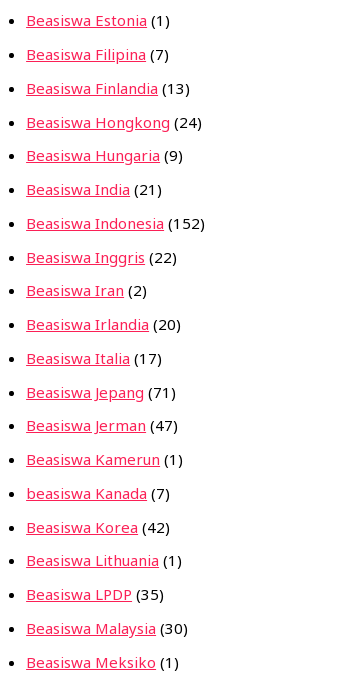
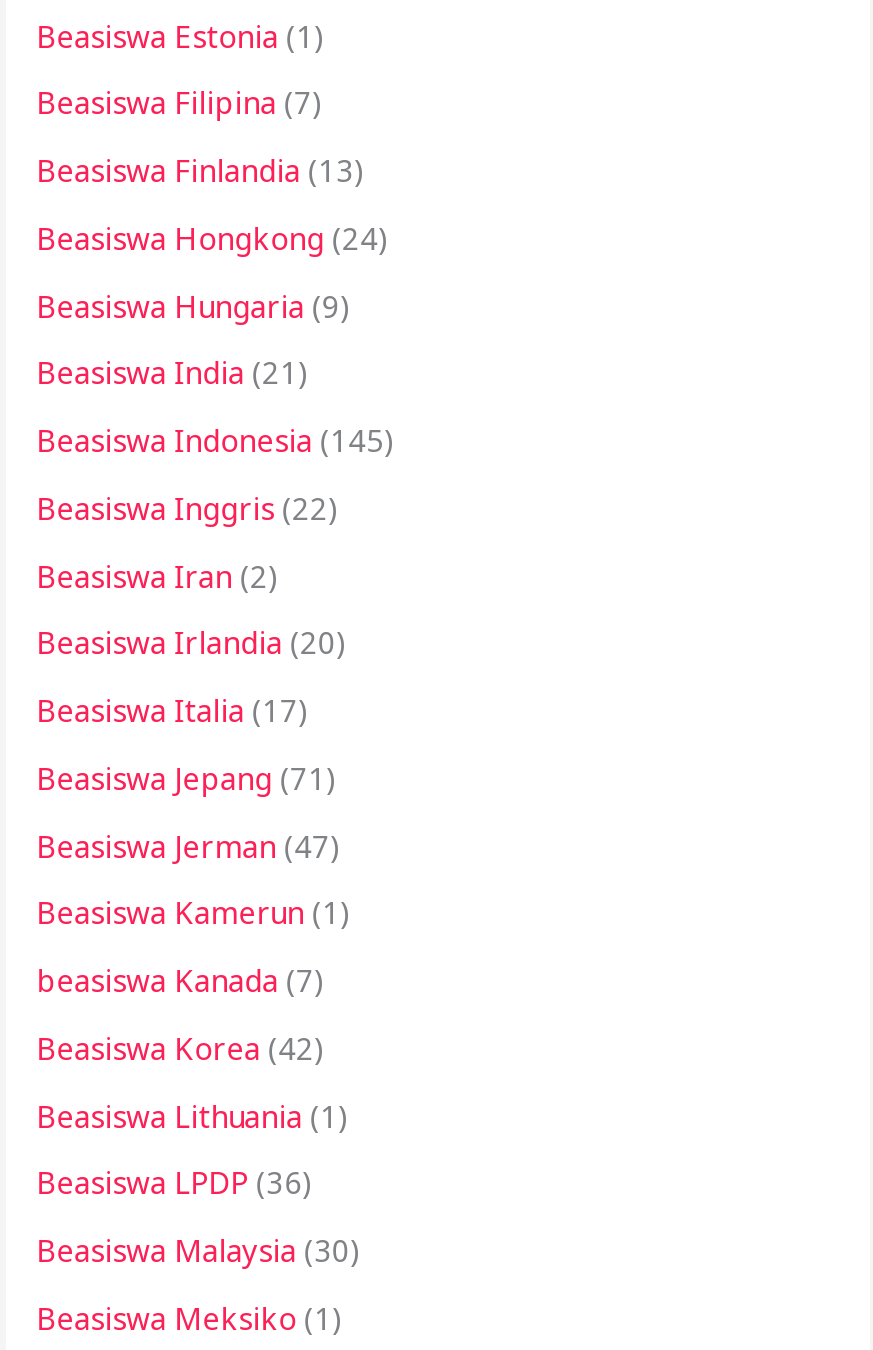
[26,213,205,233] Beasiswa Indonesia (152) -> [36,421,394,461] Beasiswa Indonesia (145)
[26,584,164,604] Beasiswa LPDP (35) -> [36,1163,312,1203] Beasiswa LPDP (36)

